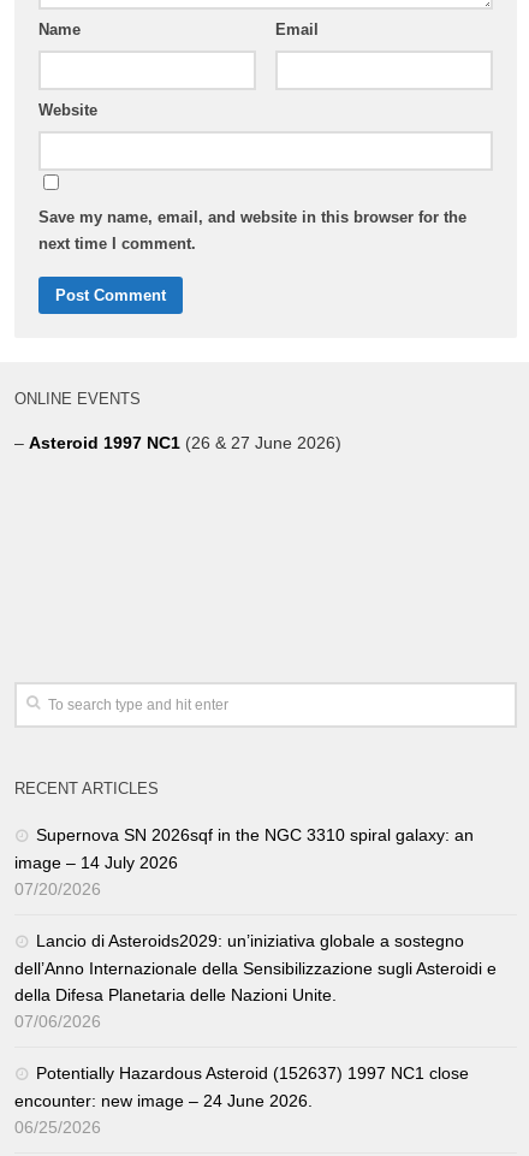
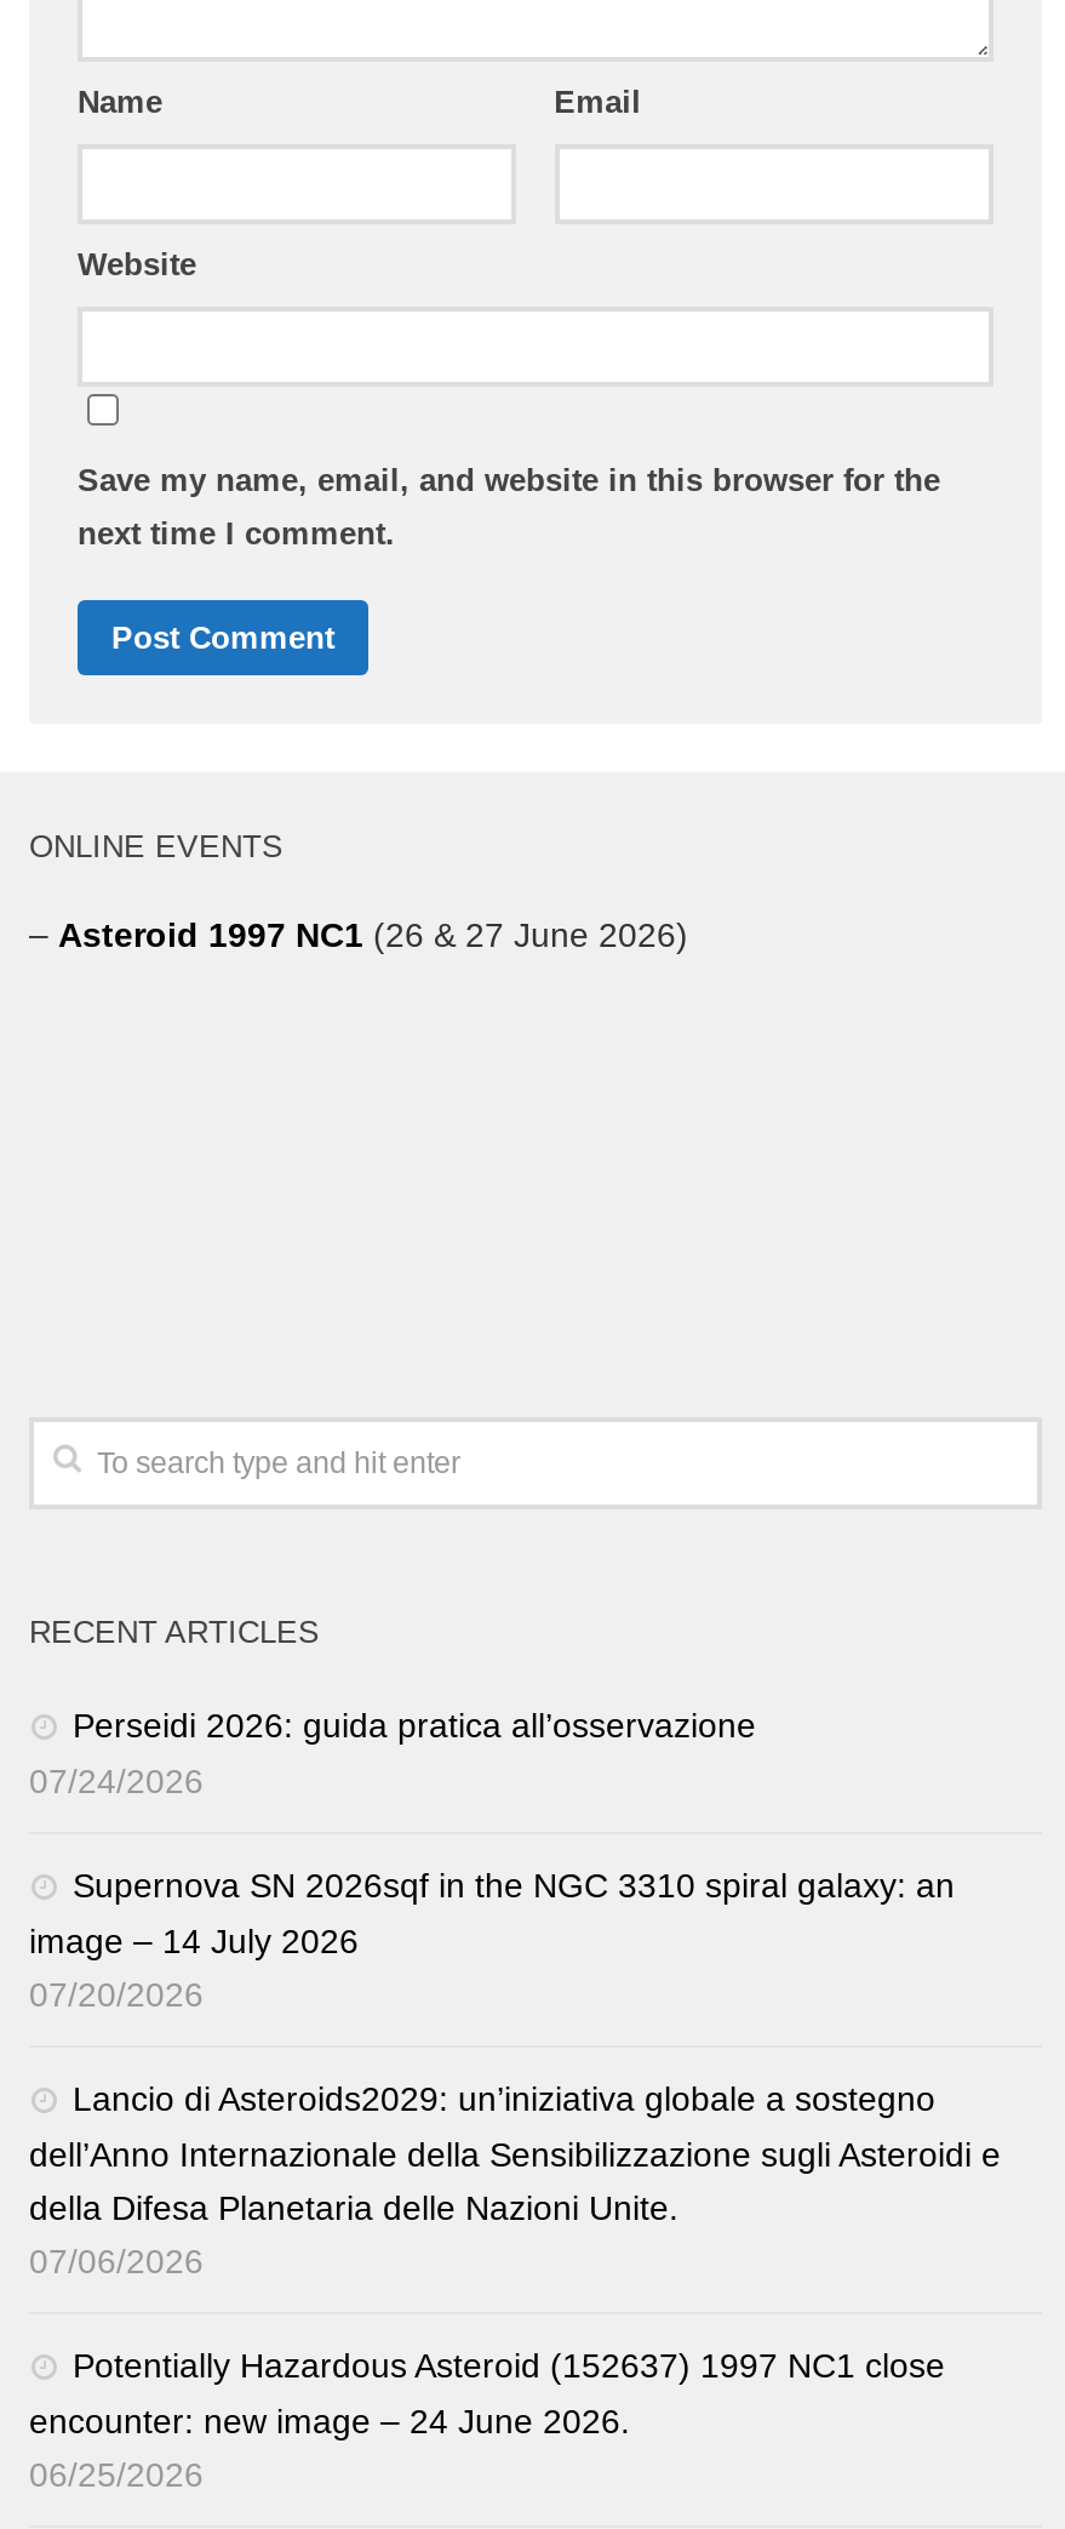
none -> [29,1705,756,1800] Perseidi 2026: guida pratica all’osservazione | 07/24/2026

